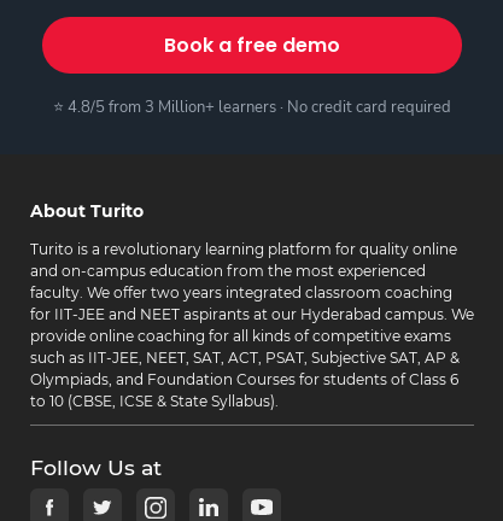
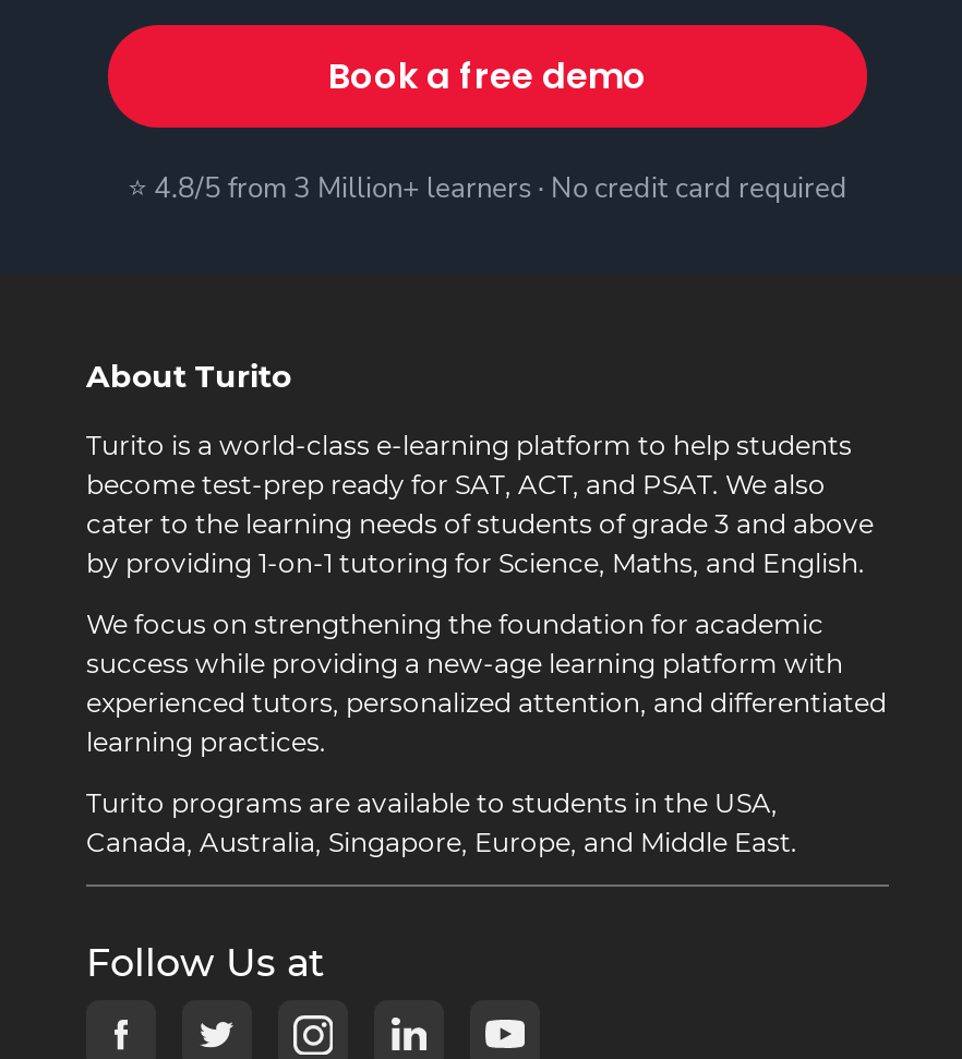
[30,240,474,410] Turito is a revolutionary learning platform for quality online | and on-campus education from the most experienced | faculty. We offer two years integrated classroom coaching | for IIT-JEE and NEET aspirants at our Hyderabad campus. We | provide online coaching for all kinds of competitive exams | such as IIT-JEE, NEET, SAT, ACT, PSAT, Subjective SAT, AP & | Olympiads, and Foundation Courses for students of Class 6 | to 10 (CBSE, ICSE & State Syllabus). -> [86,428,887,858] Turito is a world-class e-learning platform to help students | become test-prep ready for SAT, ACT, and PSAT. We also | cater to the learning needs of students of grade 3 and above | by providing 1-on-1 tutoring for Science, Maths, and English. | We focus on strengthening the foundation for academic | success while providing a new-age learning platform with | experienced tutors, personalized attention, and differentiated | learning practices. | Turito programs are available to students in the USA, | Canada, Australia, Singapore, Europe, and Middle East.

